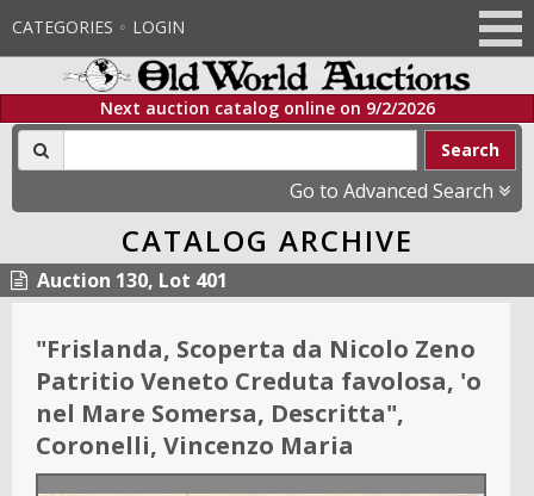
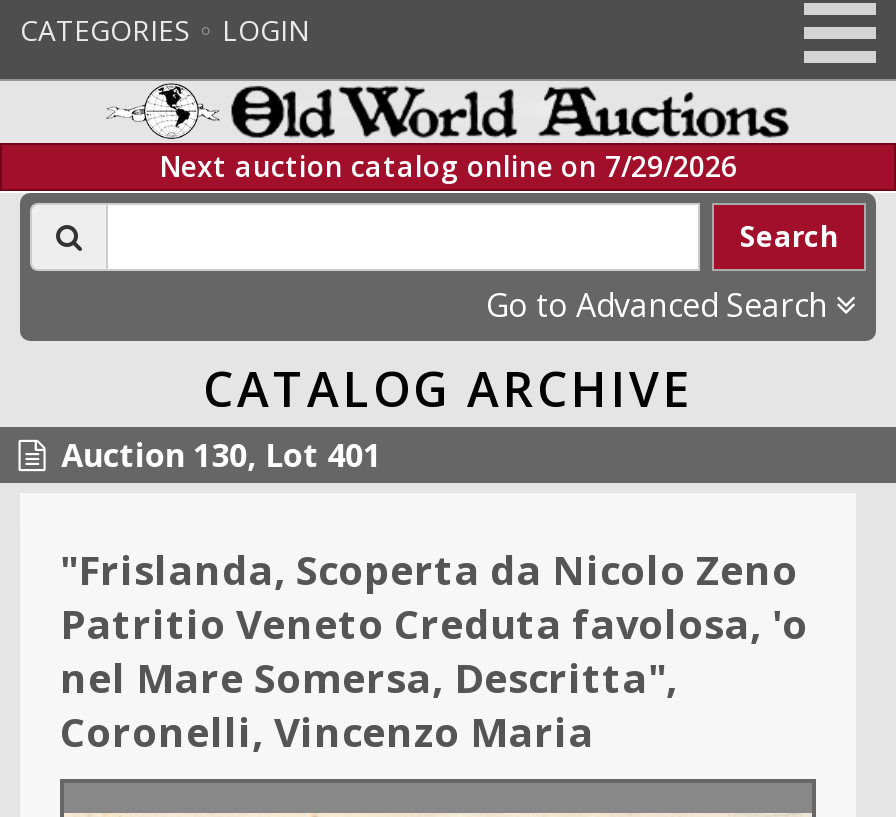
[100,97,434,119] Next auction catalog online on 9/2/2026 -> [159,147,737,185] Next auction catalog online on 7/29/2026

